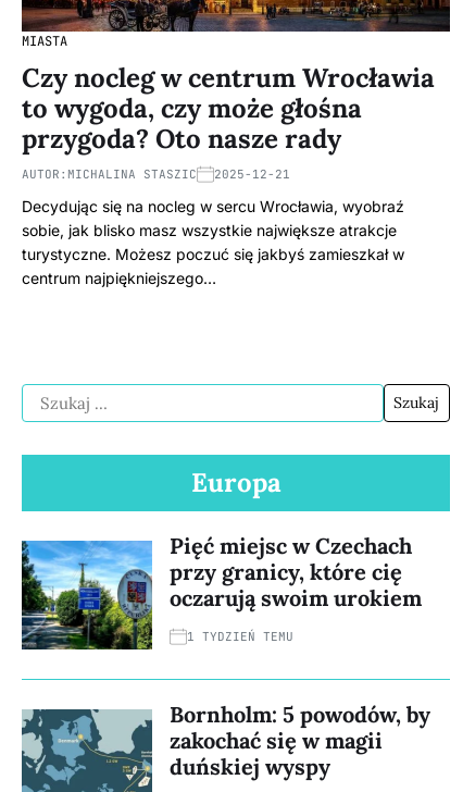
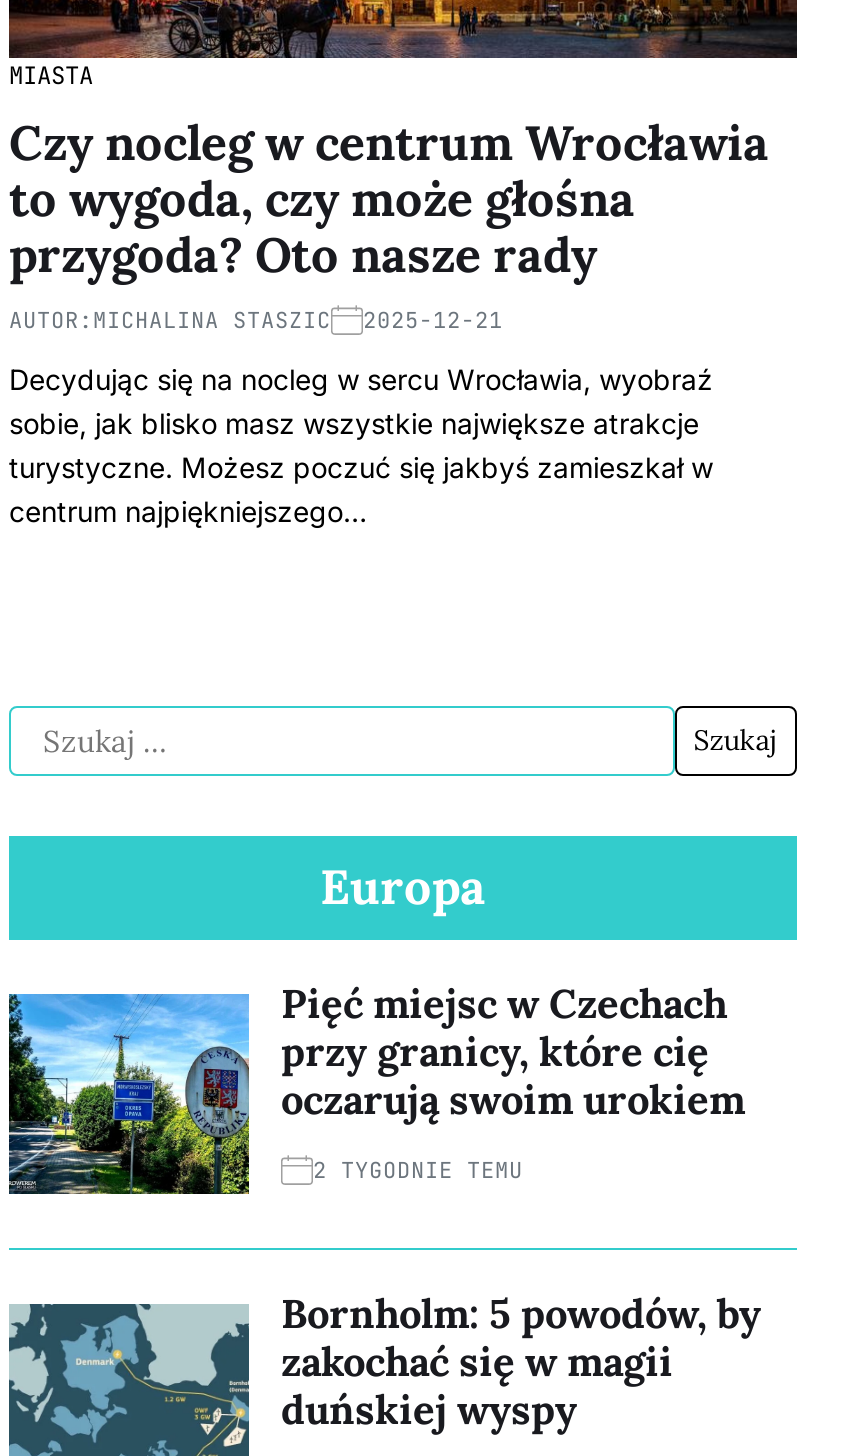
[187,629,293,644] 1 TYDZIEŃ TEMU -> [313,1156,523,1184] 2 TYGODNIE TEMU

